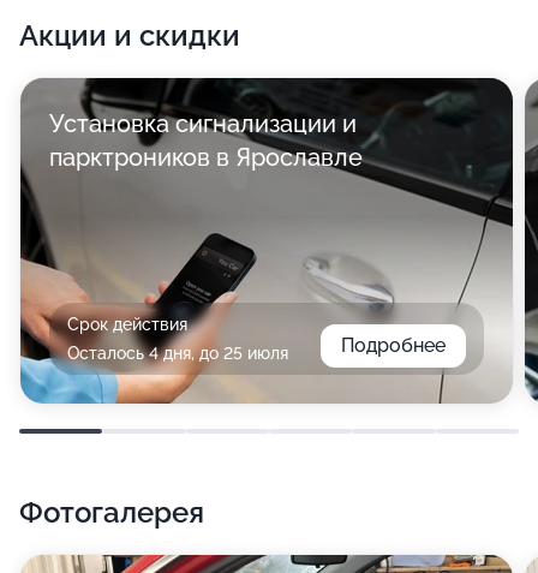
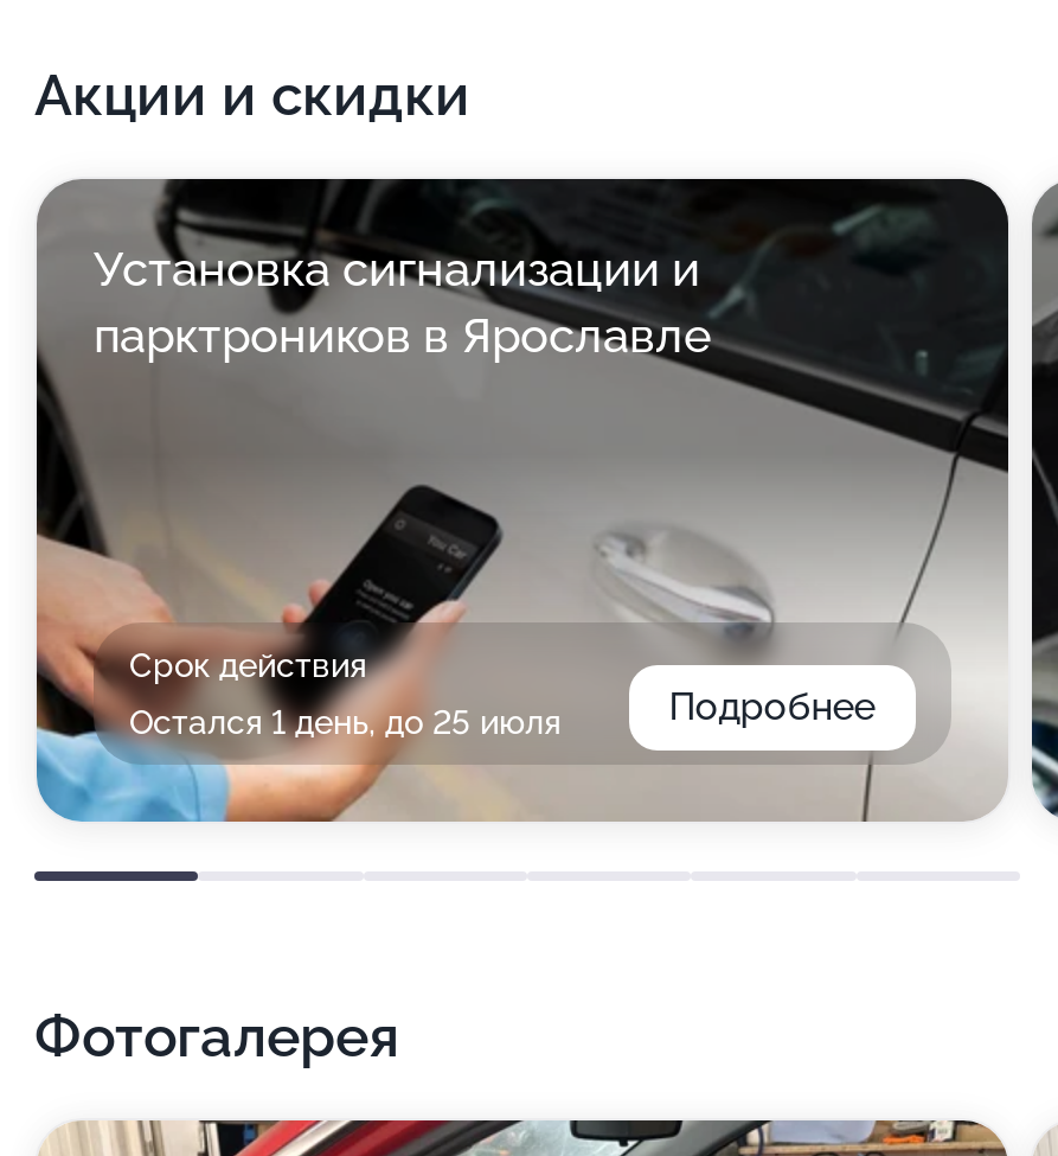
[67,344,288,363] Осталось 4 дня, до 25 июля -> [129,703,560,741] Остался 1 день, до 25 июля

